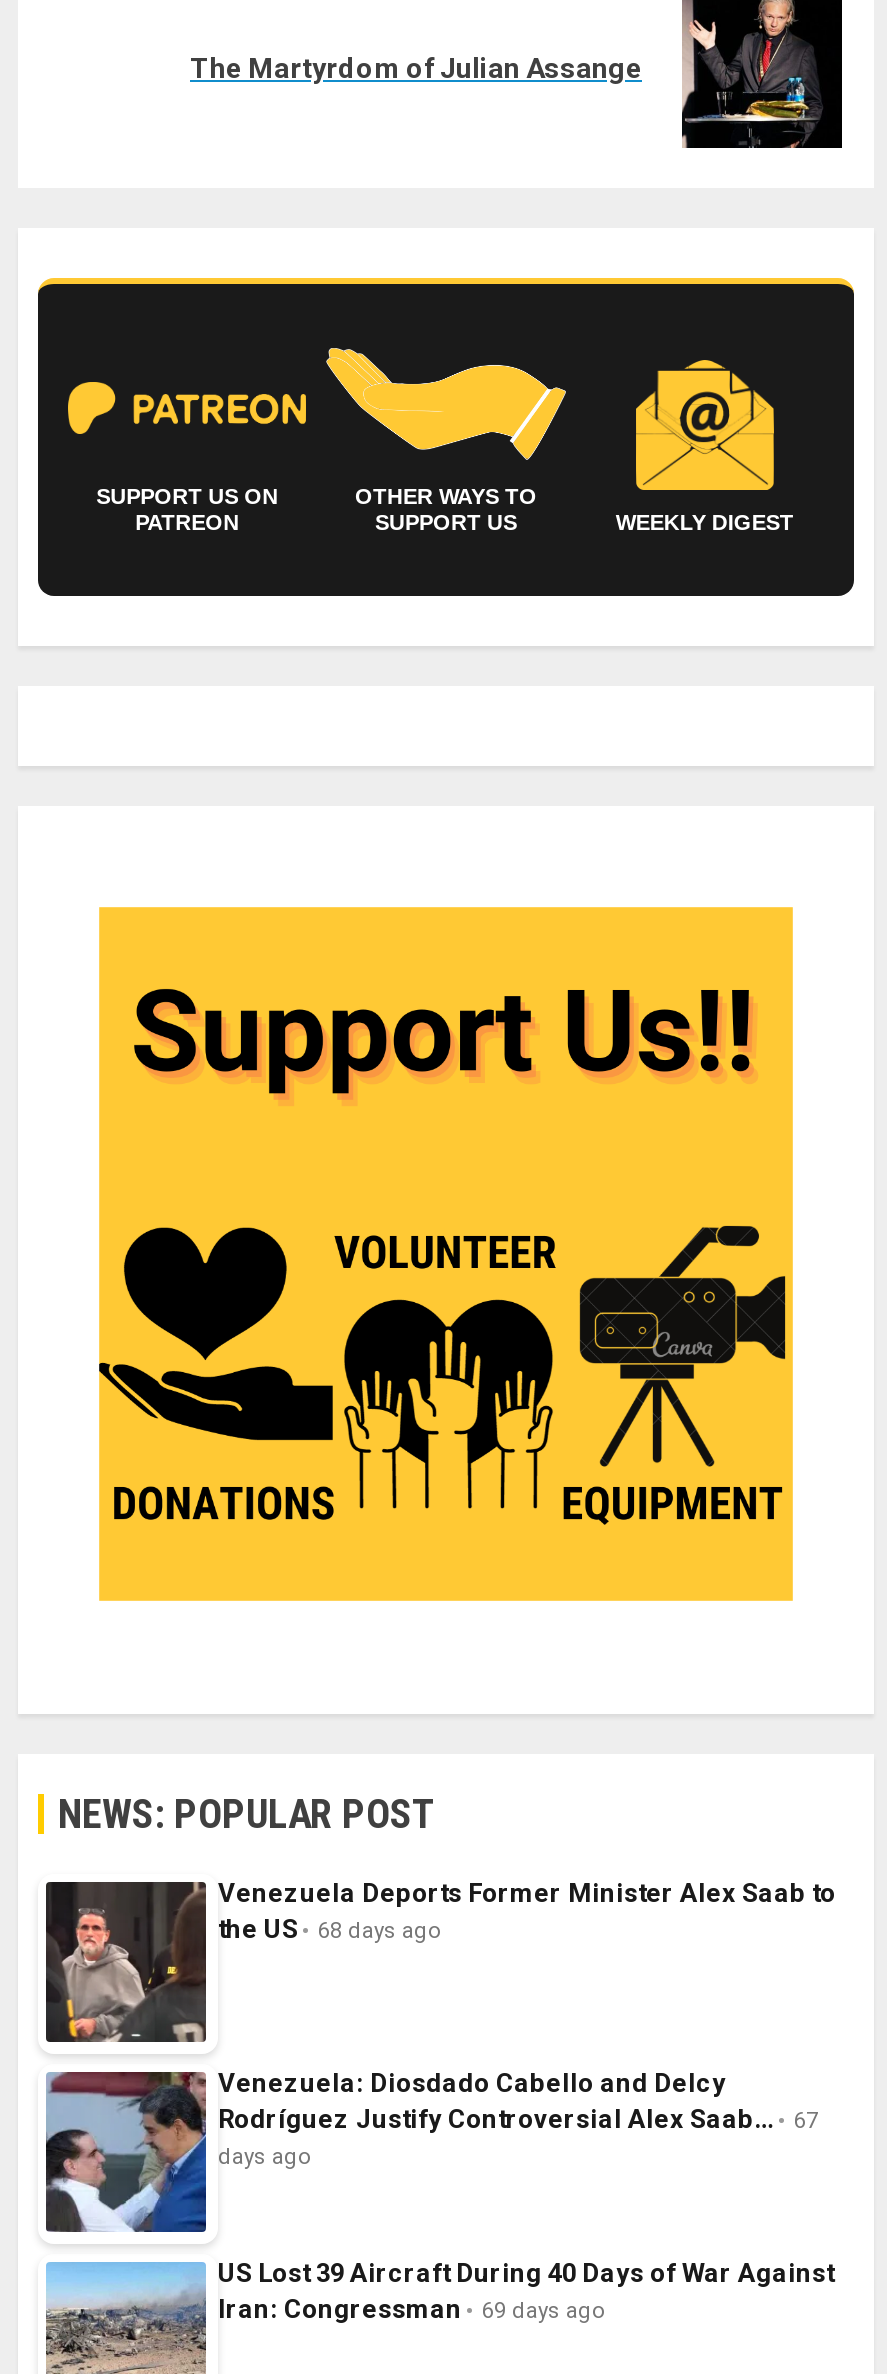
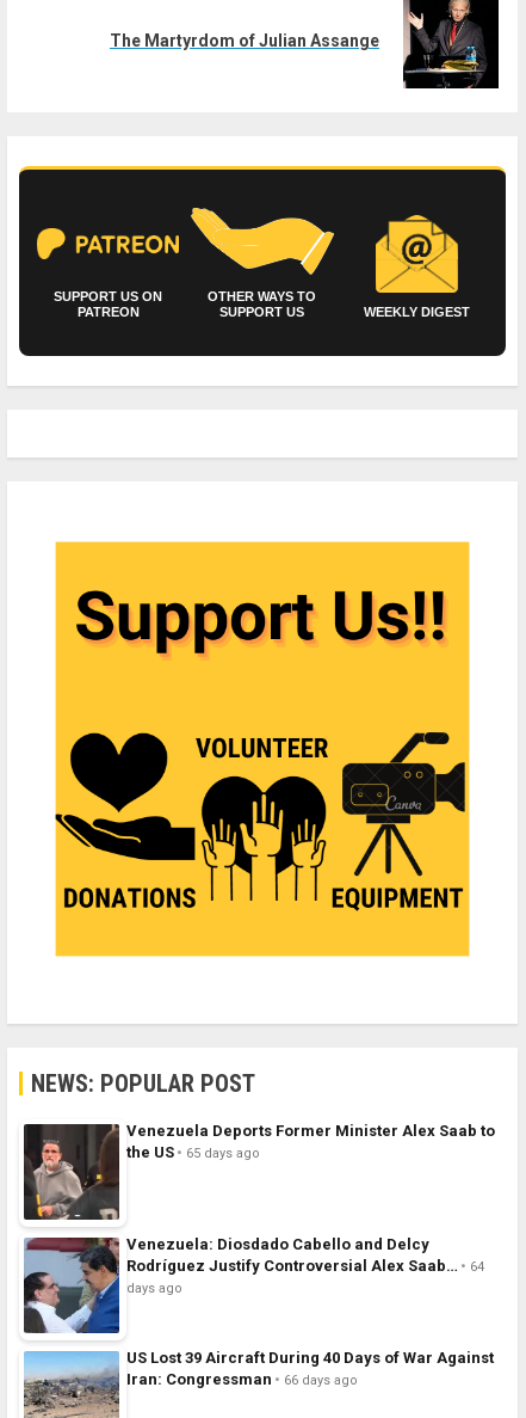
[218,1914,442,1944] the US 68 days ago -> [126,1143,260,1161] the US 65 days ago
[218,2104,818,2134] Rodríguez Justify Controversial Alex Saab… 67 -> [126,1257,484,1275] Rodríguez Justify Controversial Alex Saab… 64
[218,2294,606,2324] Iran: Congressman 69 days ago -> [126,1370,358,1388] Iran: Congressman 66 days ago

